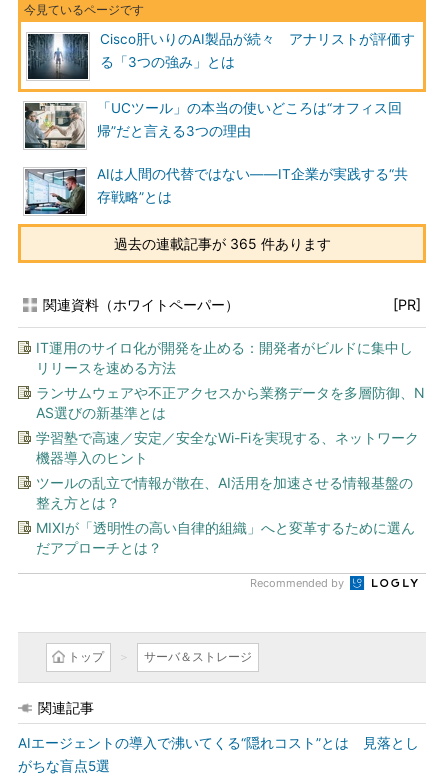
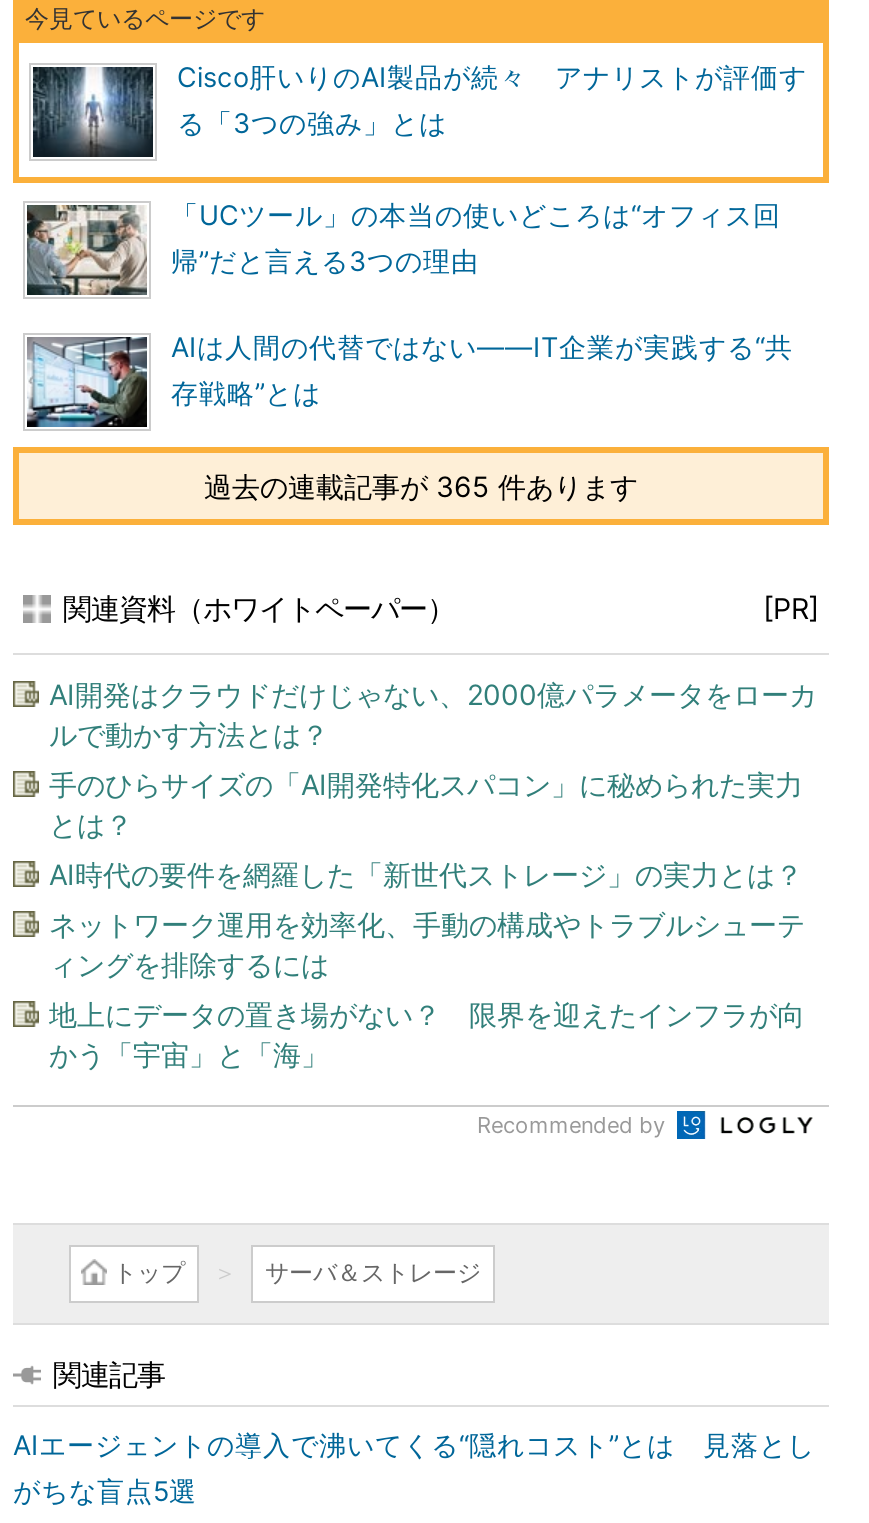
[36,339,413,376] IT運用のサイロ化が開発を止める：開発者がビルドに集中し | リリースを速める方法 -> [49,677,817,751] AI開発はクラウドだけじゃない、2000億パラメータをローカ | ルで動かす方法とは？
[36,384,425,421] ランサムウェアや不正アクセスから業務データを多層防御、N | AS選びの新基準とは -> [49,767,803,841] 手のひらサイズの「AI開発特化スパコン」に秘められた実力 | とは？
[36,429,419,466] 学習塾で高速／安定／安全なWi-Fiを実現する、ネットワーク | 機器導入のヒント -> [49,857,803,891] AI時代の要件を網羅した「新世代ストレージ」の実力とは？
[36,474,413,511] ツールの乱立で情報が散在、AI活用を加速させる情報基盤の | 整え方とは？ -> [49,907,805,981] ネットワーク運用を効率化、手動の構成やトラブルシューテ | ィングを排除するには
[36,519,415,556] MIXIが「透明性の高い自律的組織」へと変革するために選ん | だアプローチとは？ -> [49,997,805,1071] 地上にデータの置き場がない？ 限界を迎えたインフラが向 | かう「宇宙」と「海」

